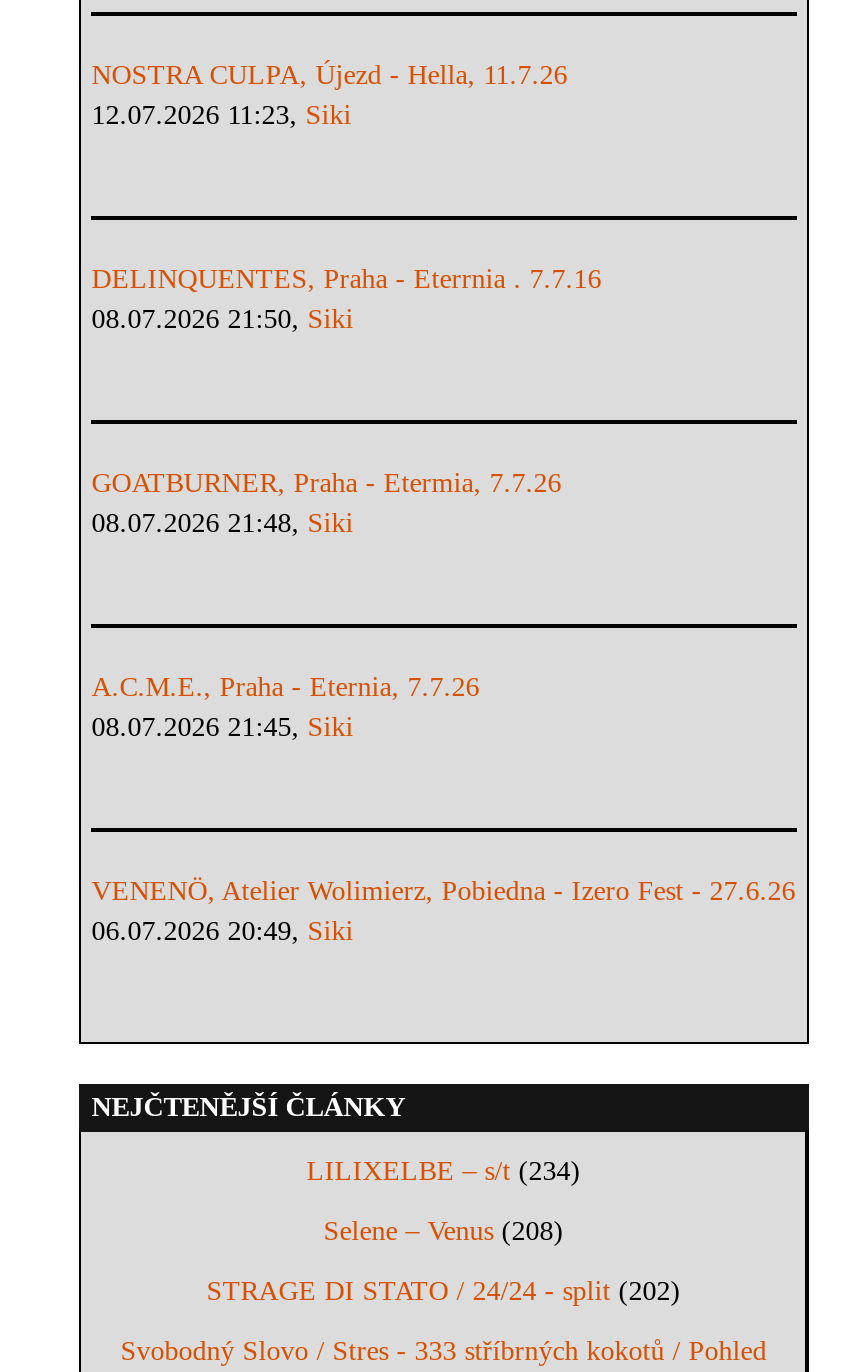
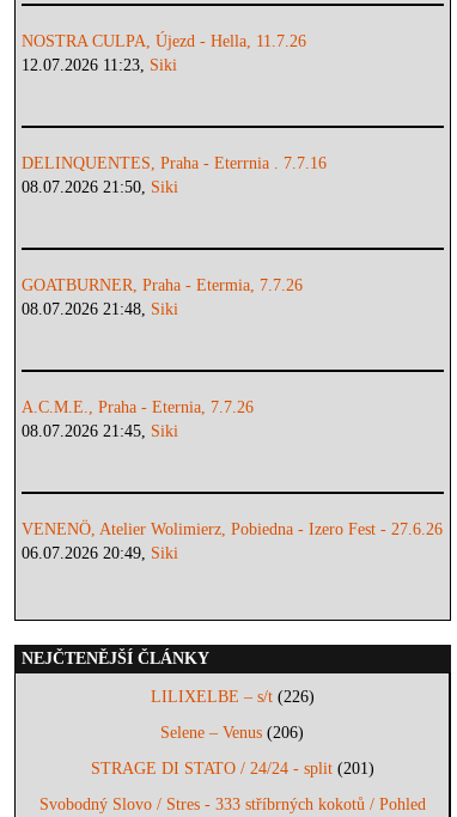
[306,1156,580,1186] LILIXELBE – s/t (234) -> [150,688,314,706] LILIXELBE – s/t (226)
[323,1216,563,1246] Selene – Venus (208) -> [161,724,304,742] Selene – Venus (206)
[206,1276,680,1306] STRAGE DI STATO / 24/24 - split (202) -> [91,760,374,778] STRAGE DI STATO / 24/24 - split (201)

